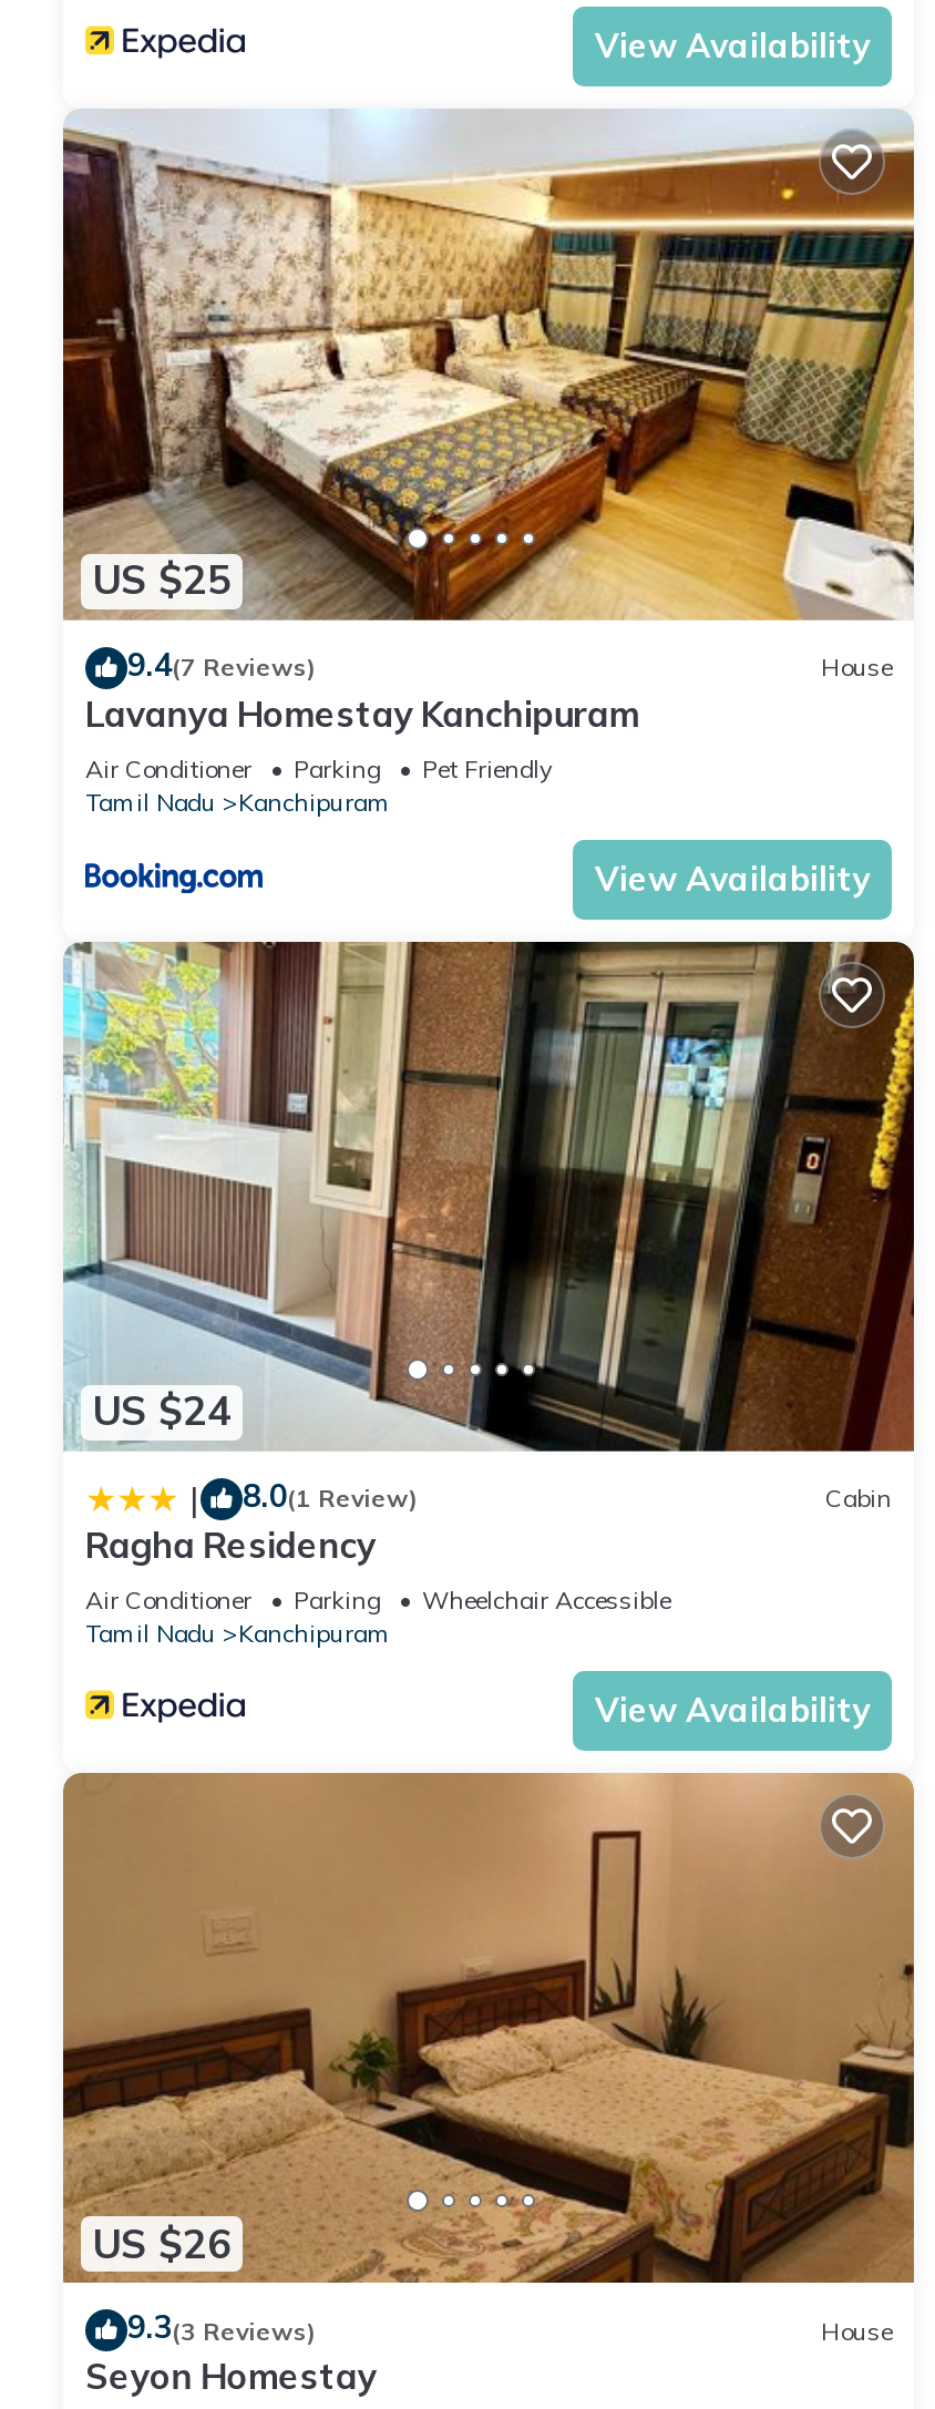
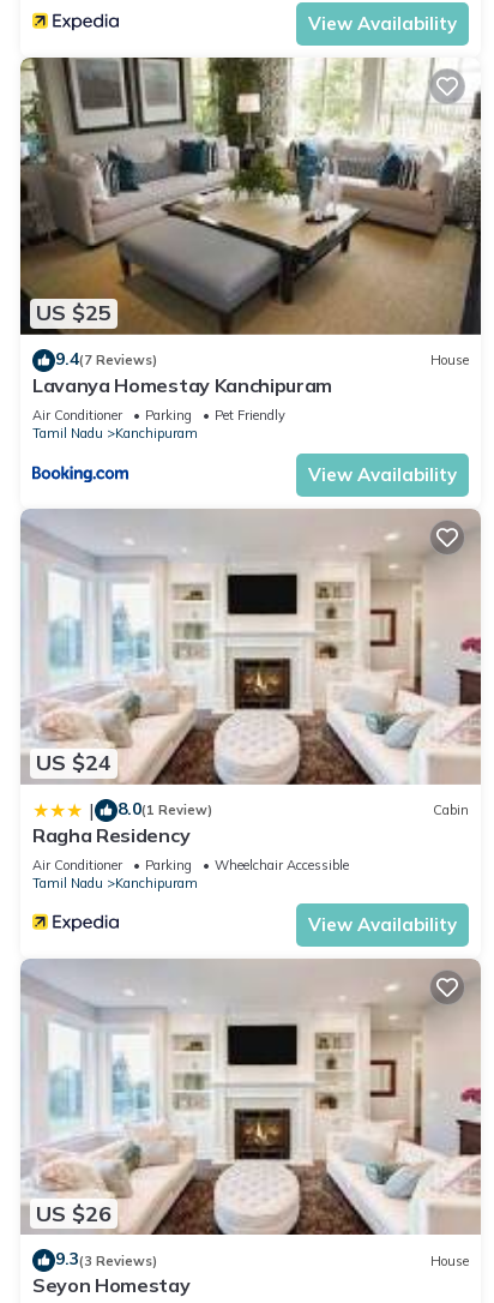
[61,109,916,621] [image] -> [19,56,482,336] [image]
[63,940,916,1454] [image] -> [20,509,482,786] [image]
[61,1773,916,2285] [image] -> [20,959,481,1236] [image]

